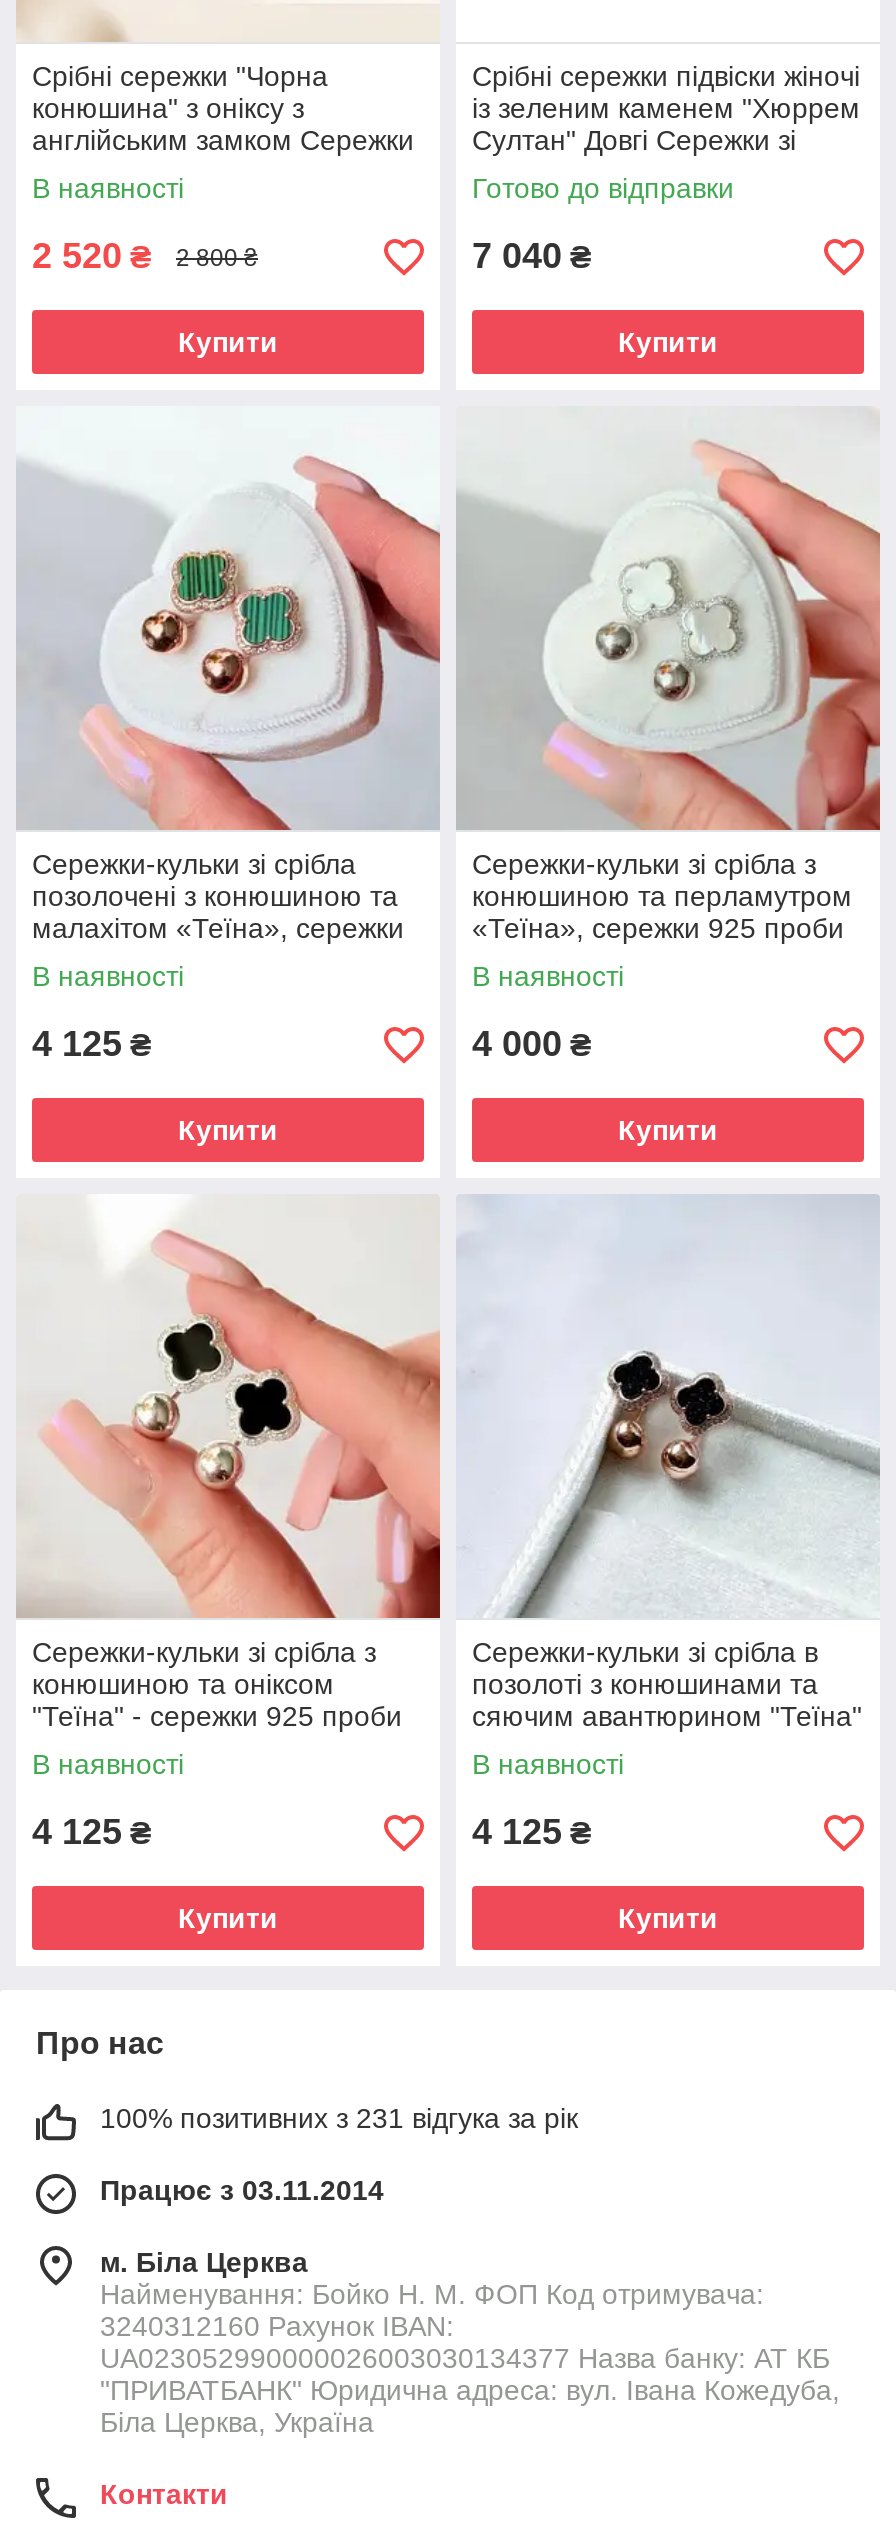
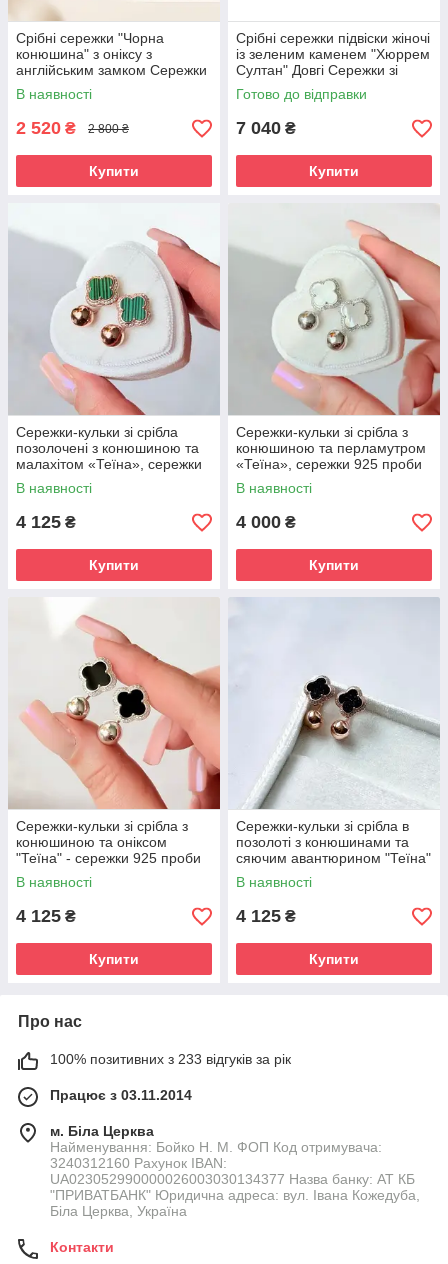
[100,2102,578,2134] 100% позитивних з 231 відгука за рік -> [50,1051,291,1067] 100% позитивних з 233 відгуків за рік

